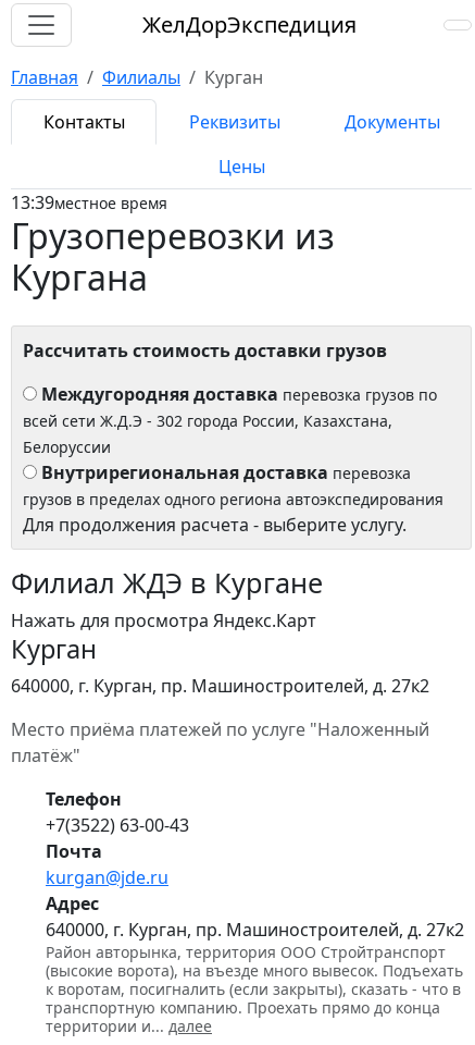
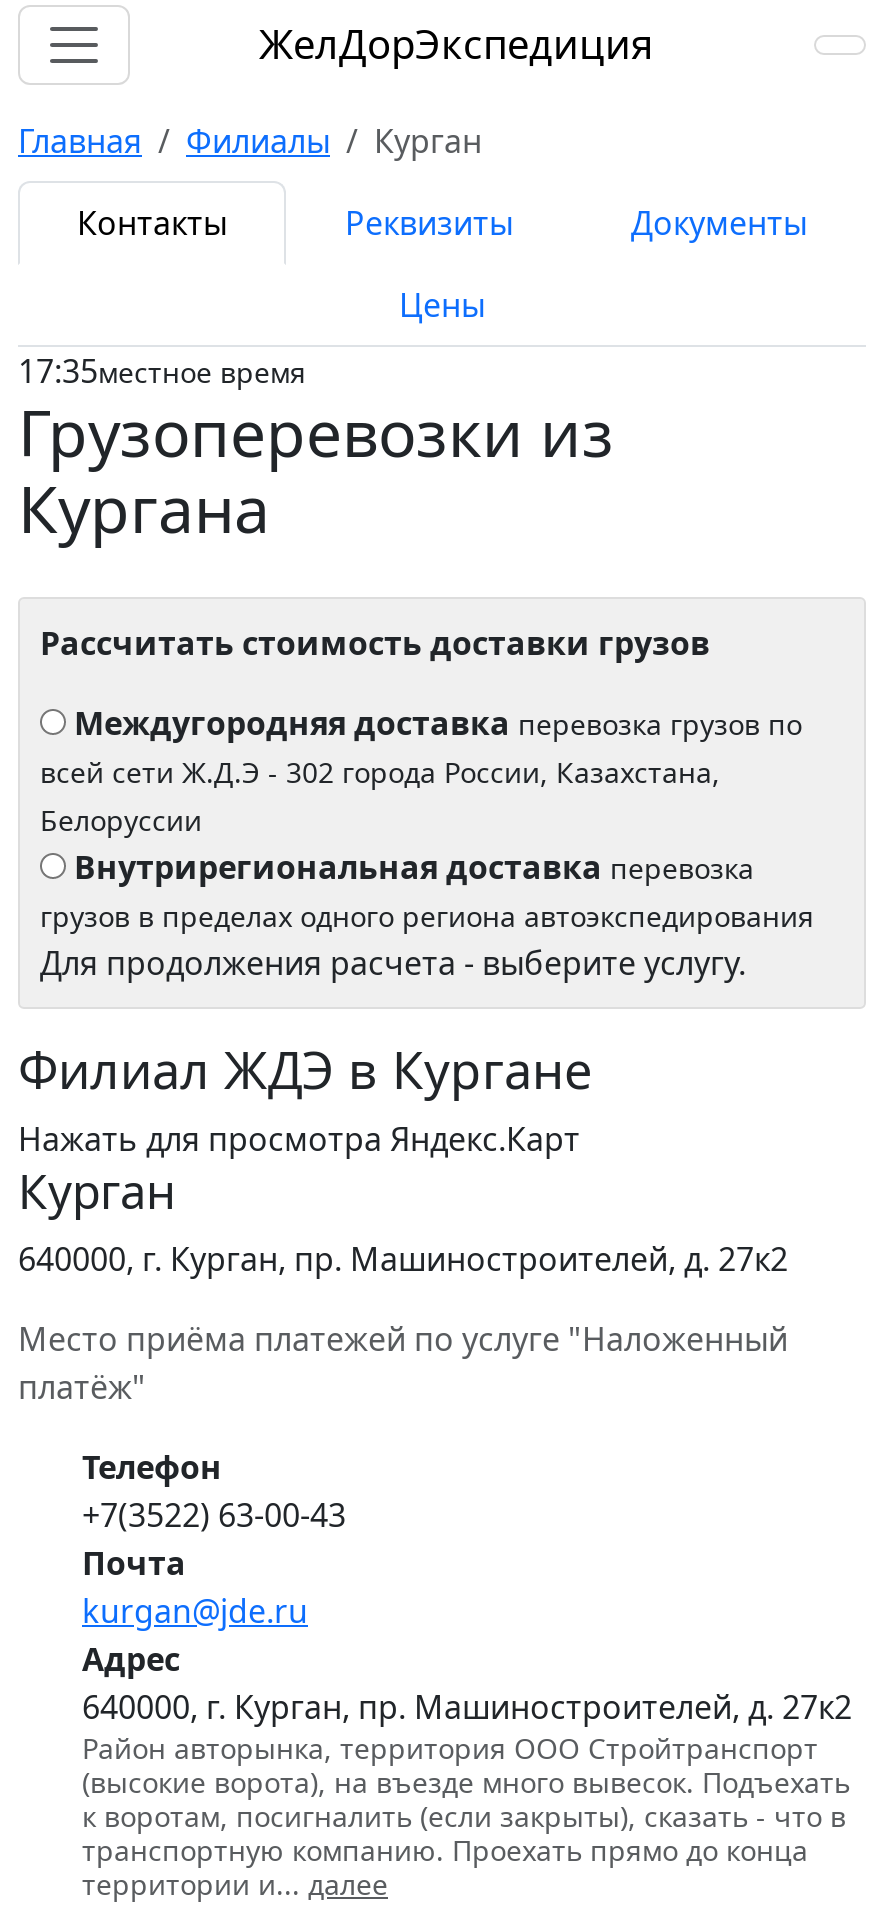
[11,190,167,214] 13:39местное время -> [18,349,306,393] 17:35местное время

